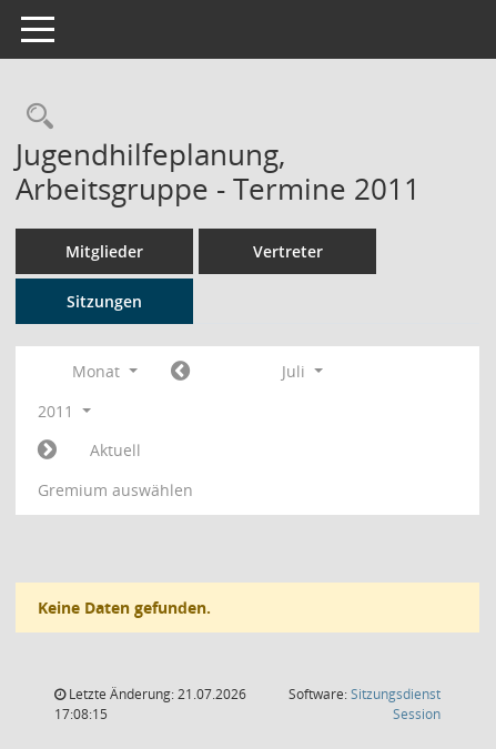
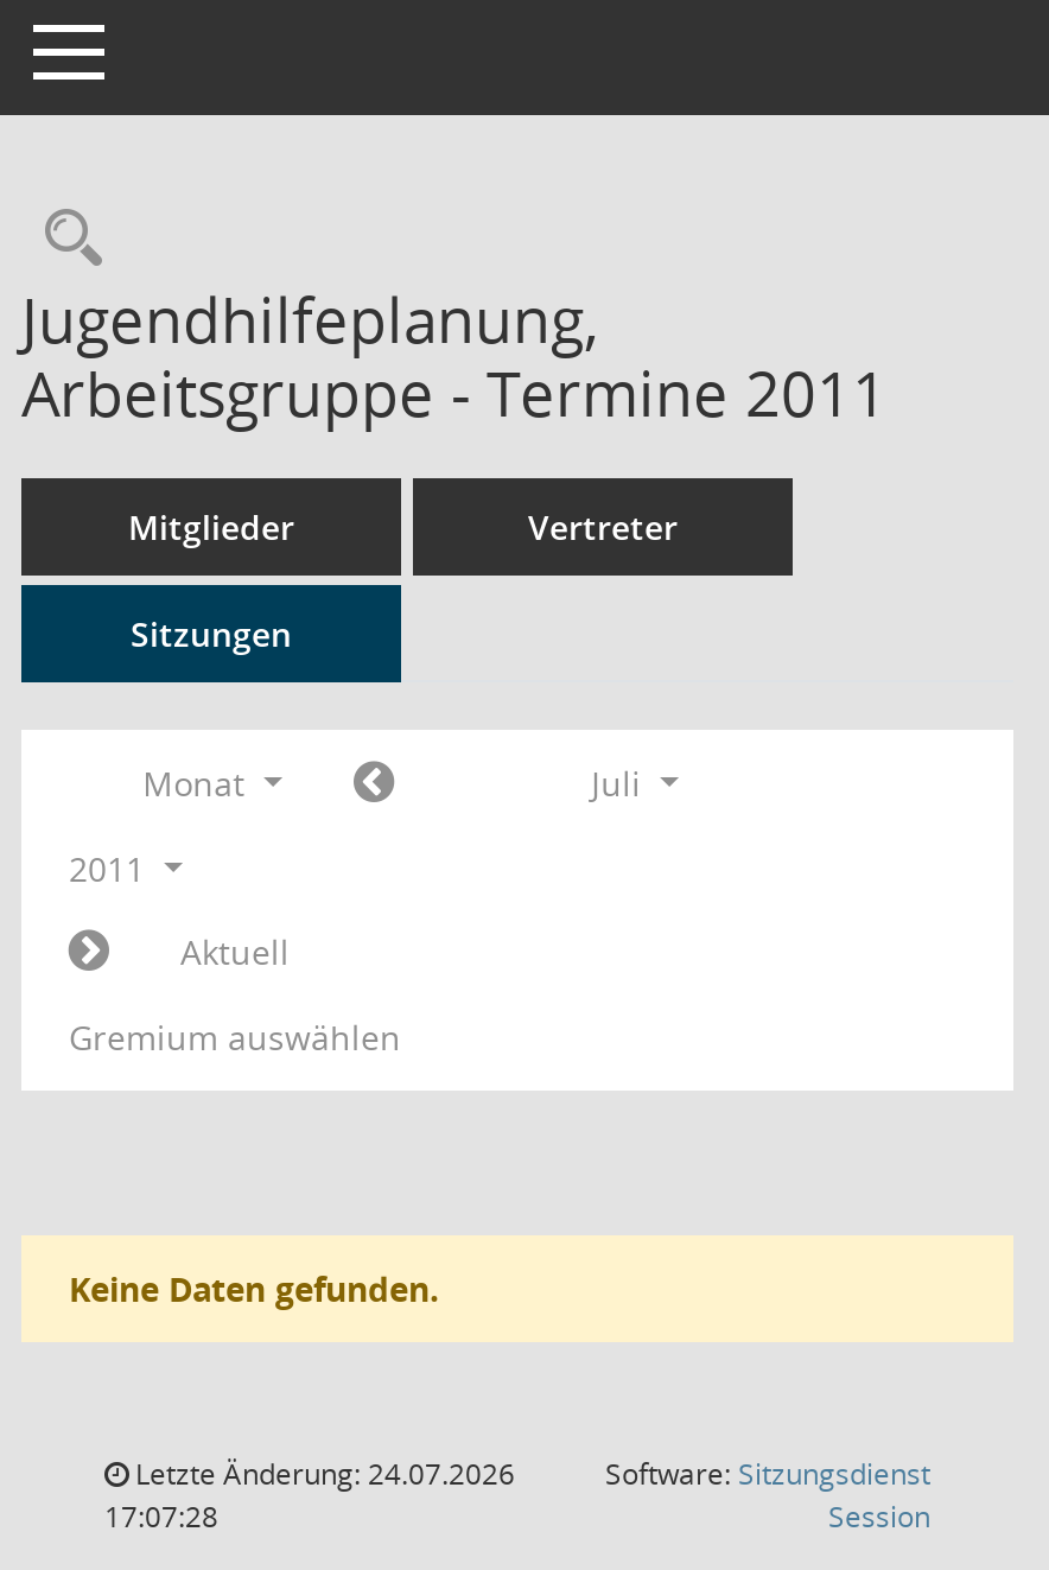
[65,685,246,704] Letzte Änderung: 21.07.2026 -> [128,1454,515,1494] Letzte Änderung: 24.07.2026
[54,705,108,723] 17:08:15 -> [104,1496,218,1537] 17:07:28

